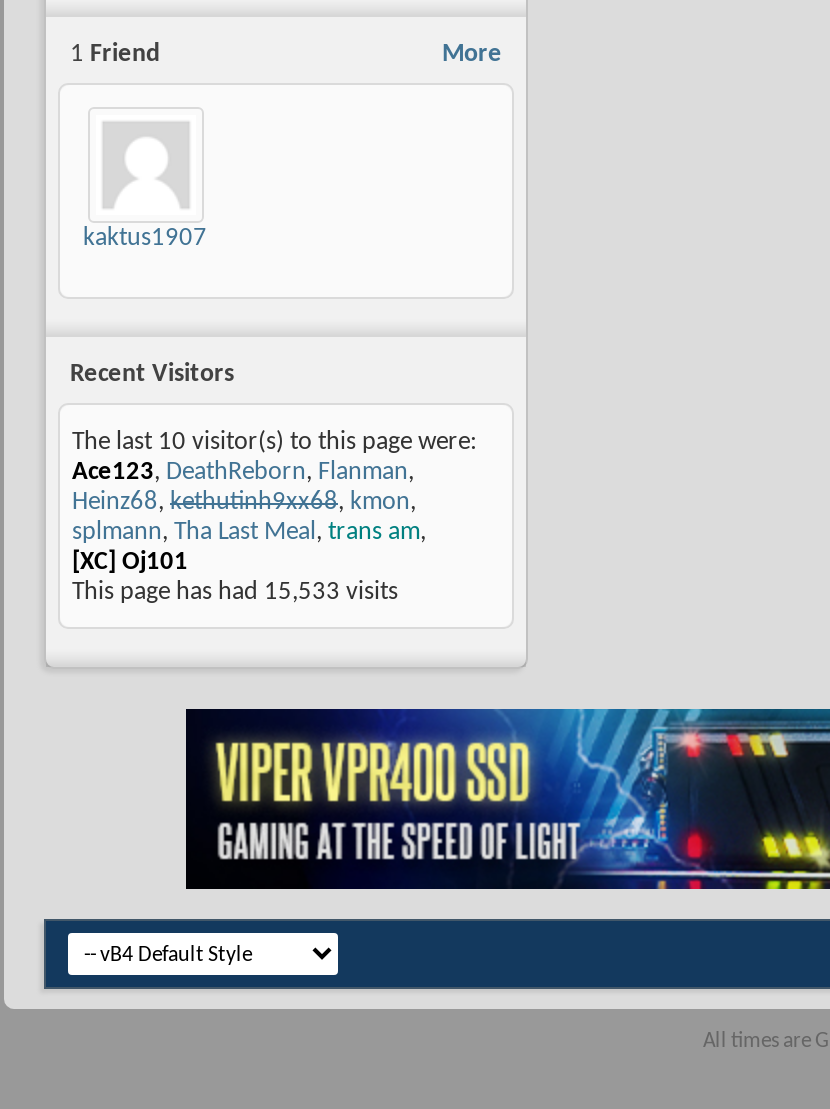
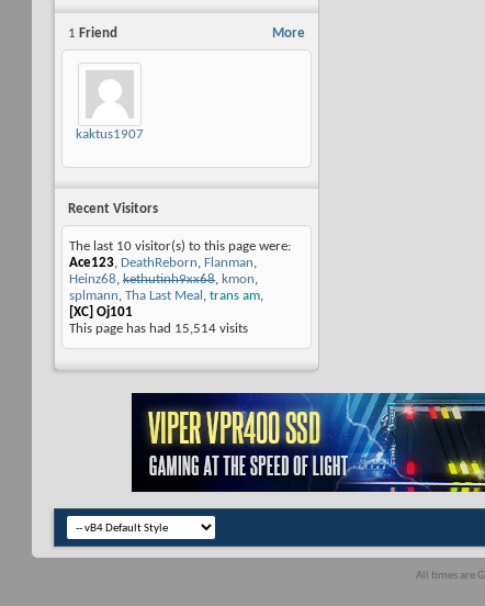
[72,579,398,605] This page has had 15,533 visits -> [69,322,248,336] This page has had 15,514 visits

